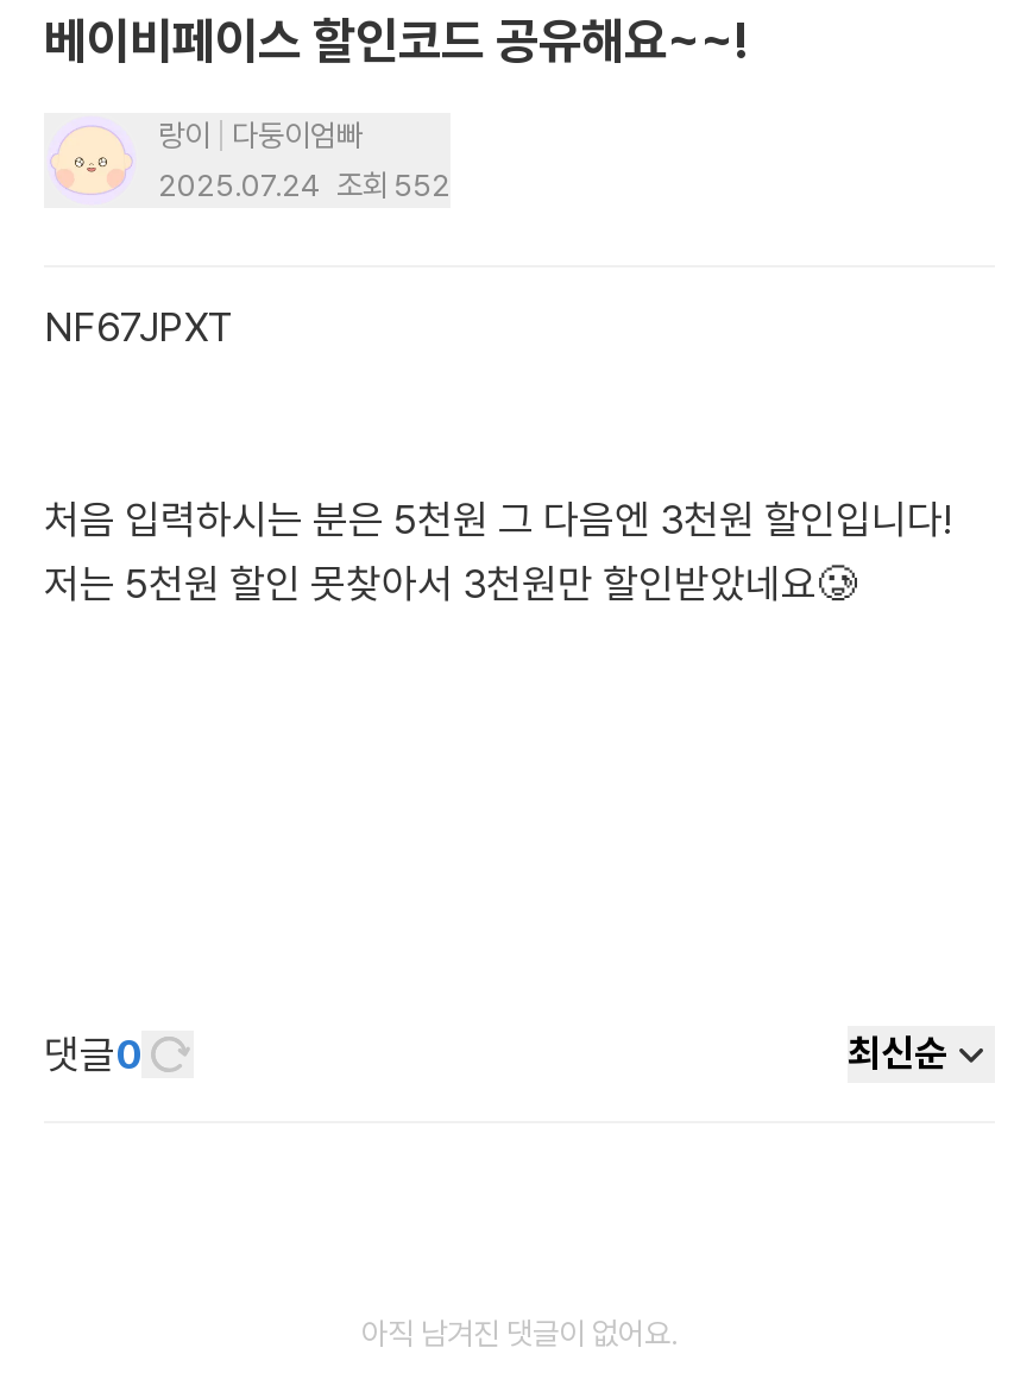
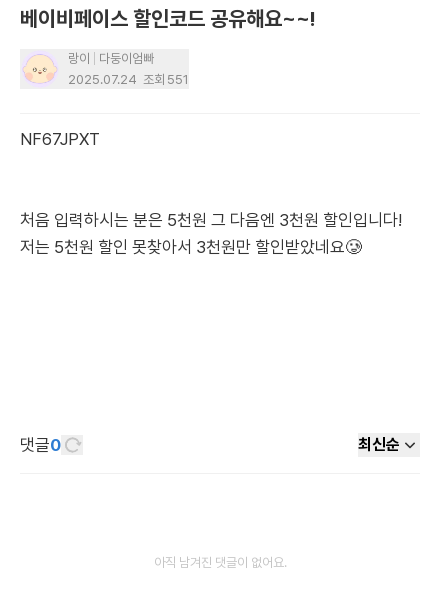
[158,168,451,203] 2025.07.24 조회 552 -> [68,72,189,87] 2025.07.24 조회 551

